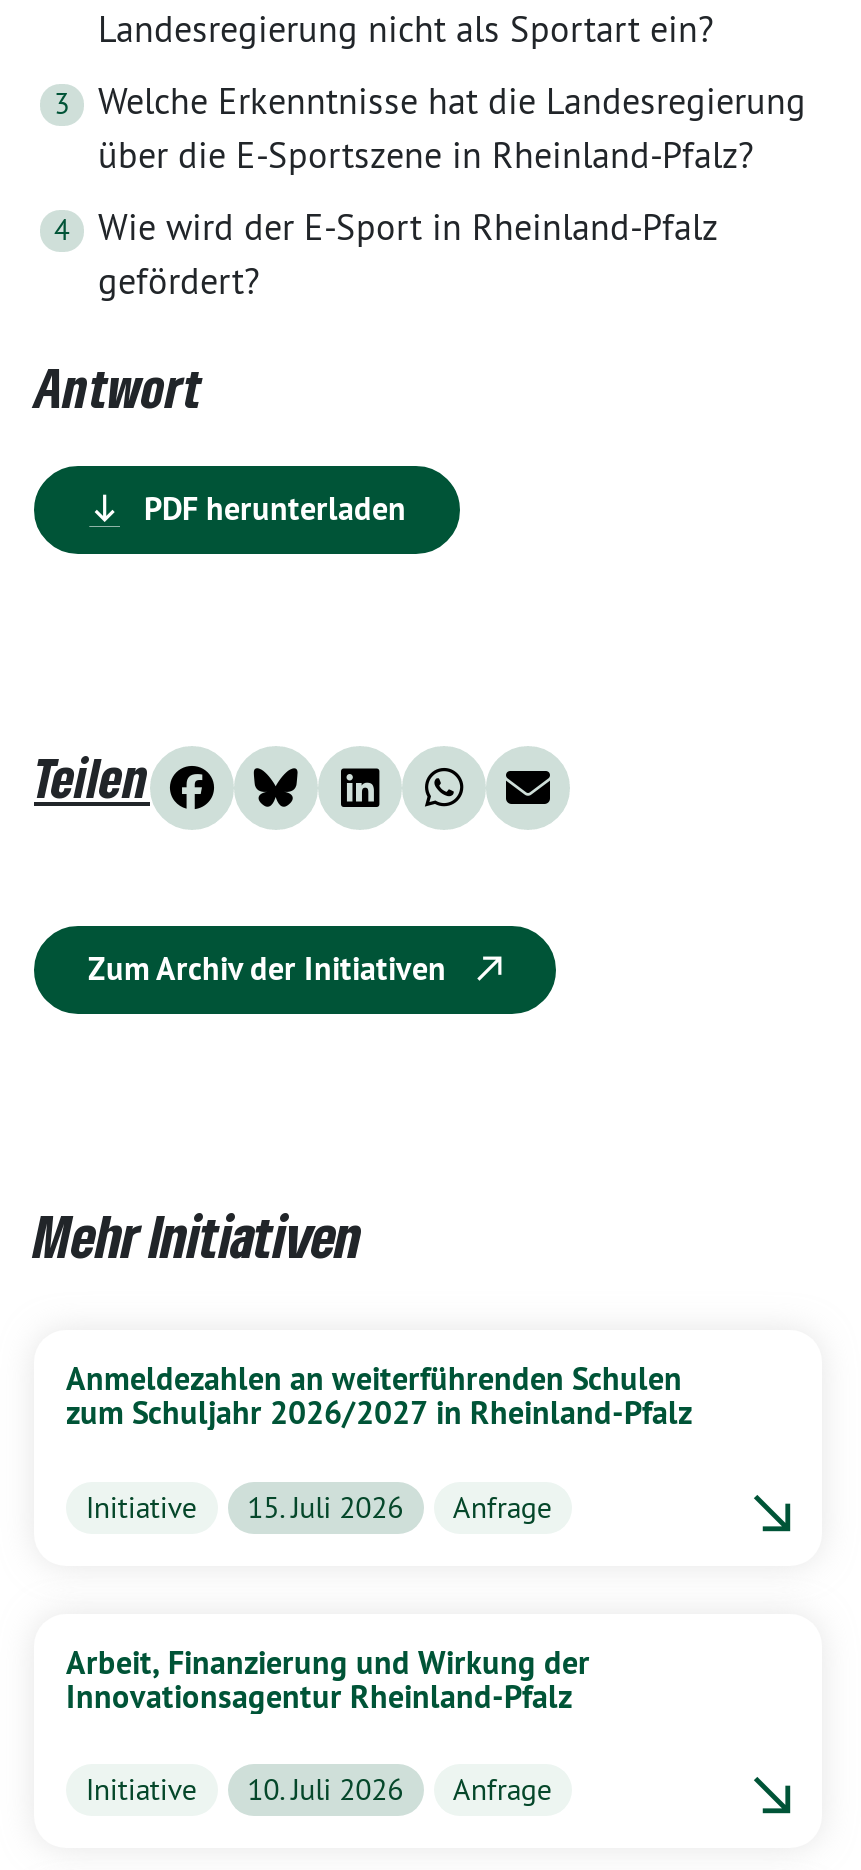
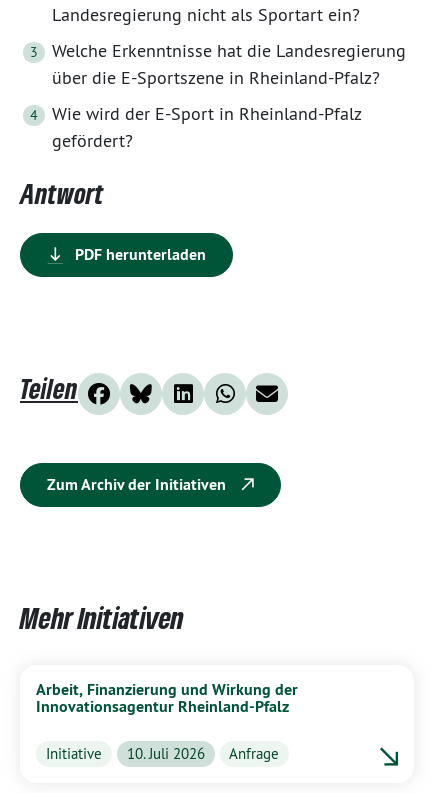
[66,1359,692,1527] Anmeldezahlen an weiterführenden Schulen | zum Schuljahr 2026/2027 in Rheinland-Pfalz | Initiative | 15. Juli 2026 | Anfrage -> none

